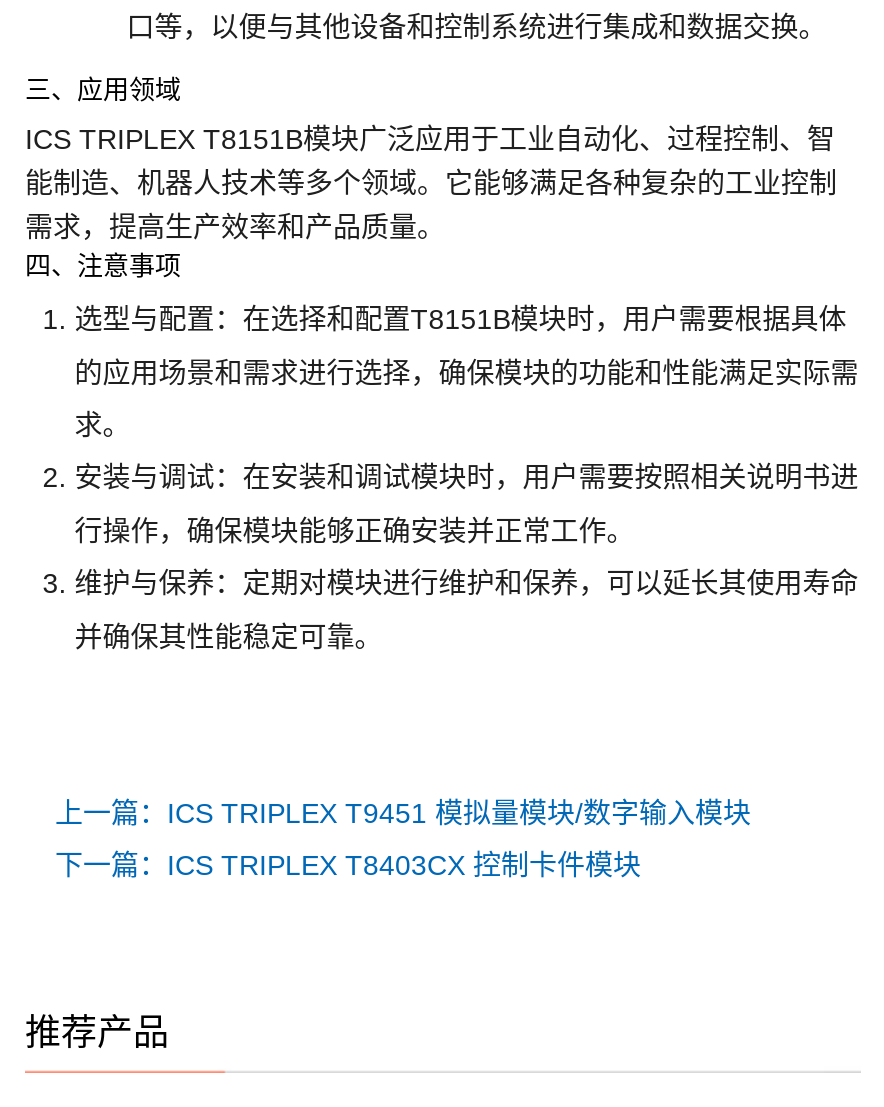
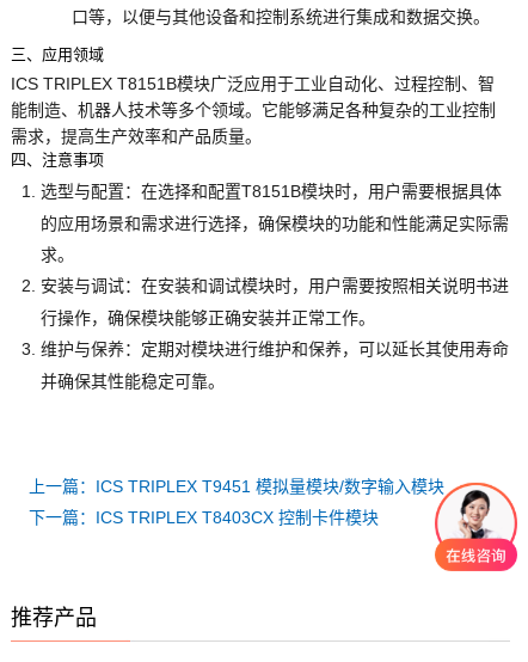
none -> [434,482,518,572] [image]

